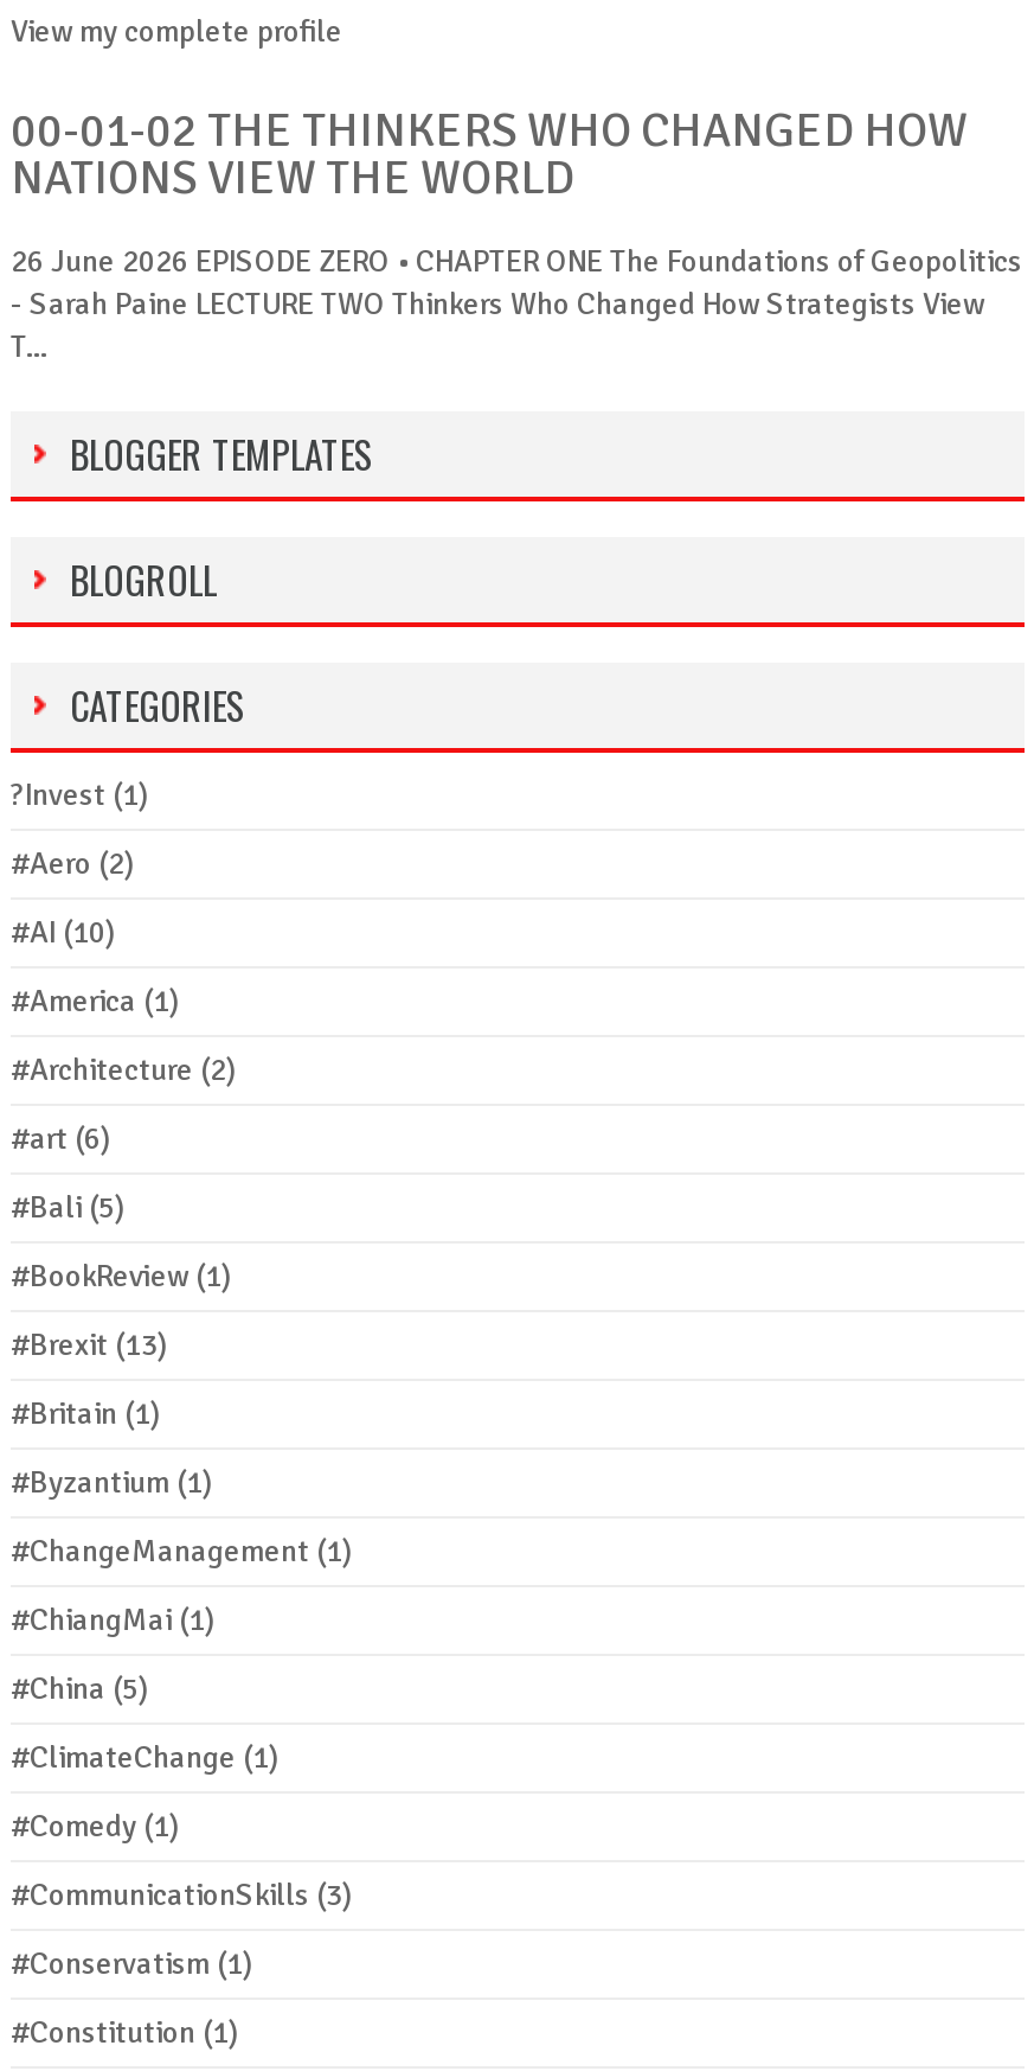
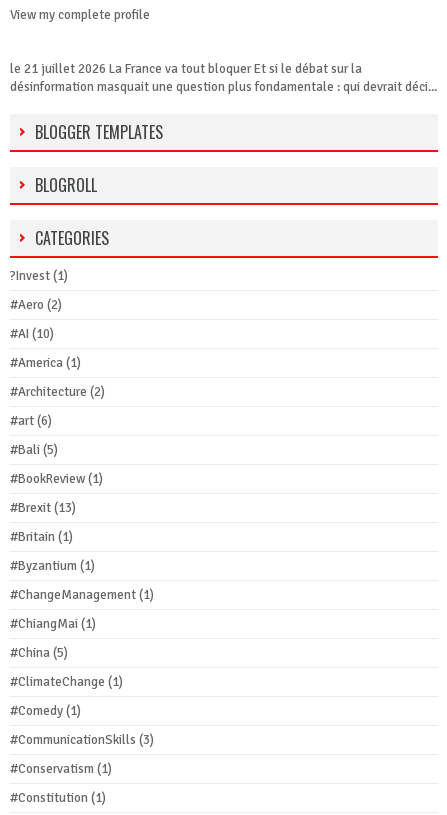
[11,100,1022,365] 00-01-02 THE THINKERS WHO CHANGED HOW | NATIONS VIEW THE WORLD | 26 June 2026 EPISODE ZERO • CHAPTER ONE The Foundations of Geopolitics | - Sarah Paine LECTURE TWO Thinkers Who Changed How Strategists View | T... -> [10,60,437,94] le 21 juillet 2026 La France va tout bloquer Et si le débat sur la | désinformation masquait une question plus fondamentale : qui devrait déci...

